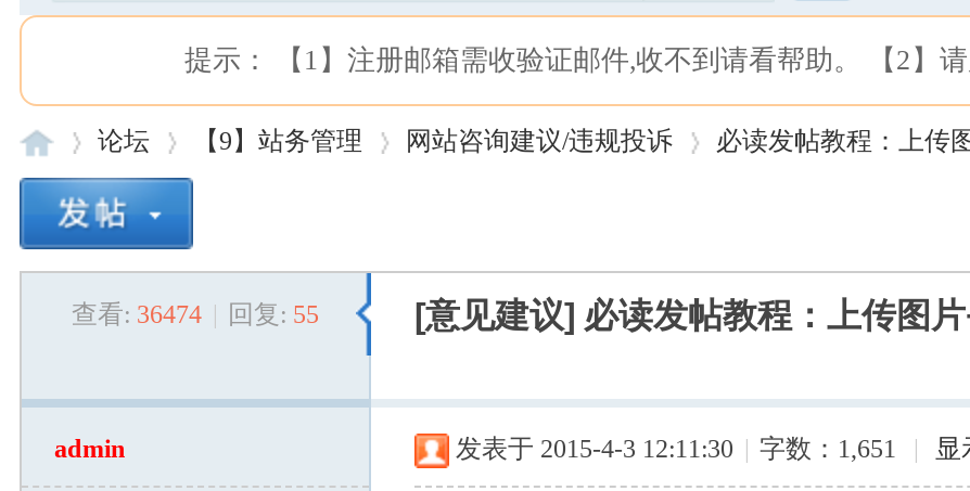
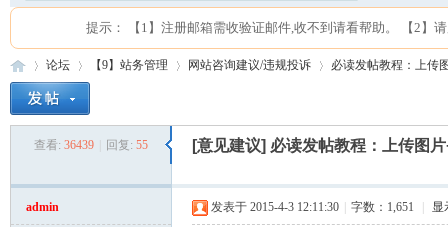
[72,299,202,330] 查看: 36474 -> [34,138,94,152] 查看: 36439

